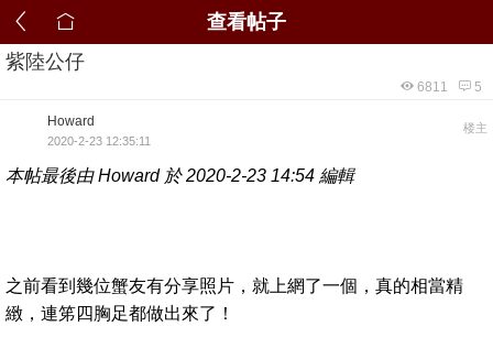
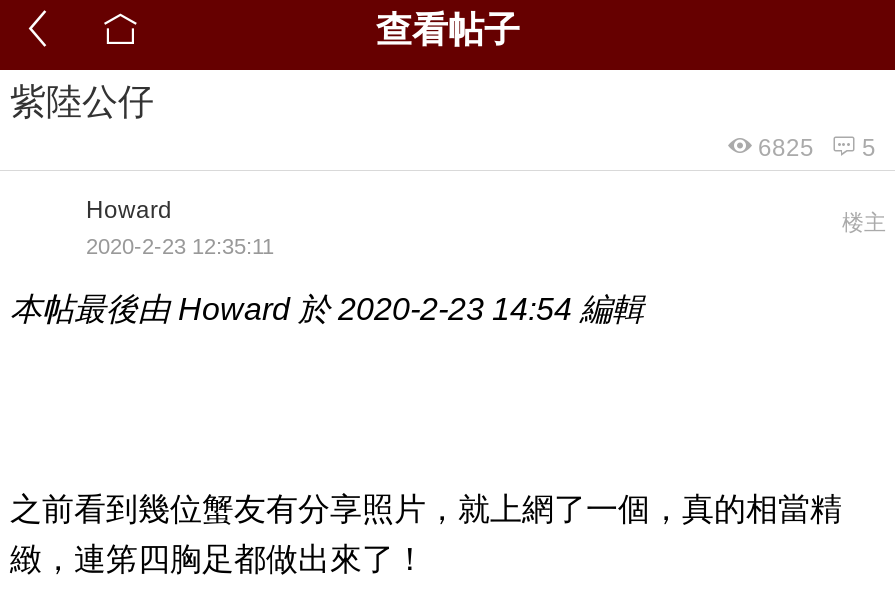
[414,79,482,95] 6811 5 -> [752,134,876,162] 6825 5

